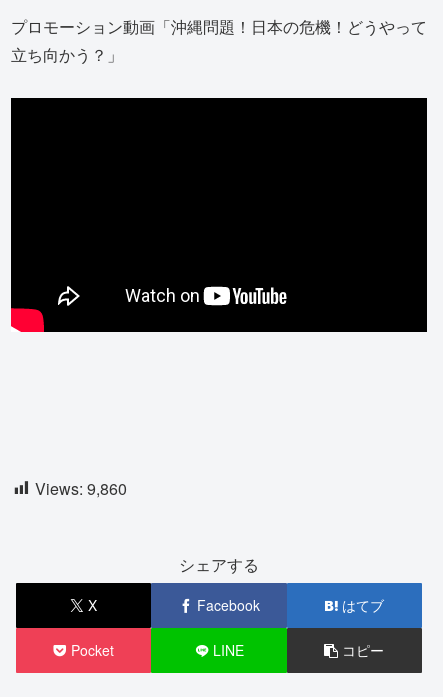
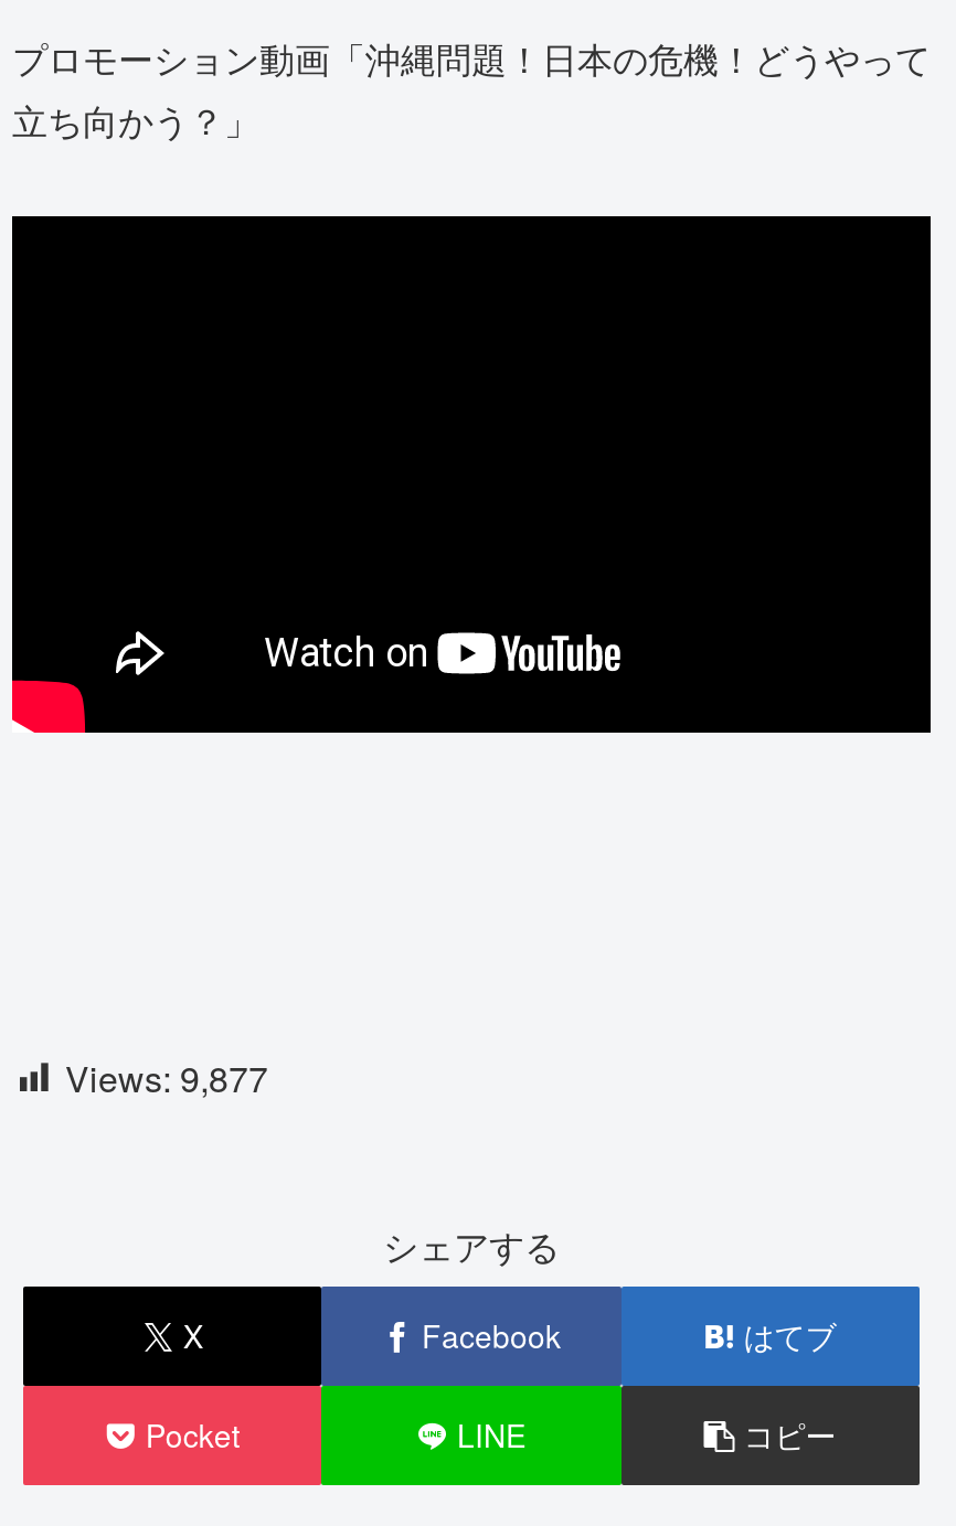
[35,477,127,500] Views: 9,860 -> [65,1052,268,1103] Views: 9,877

